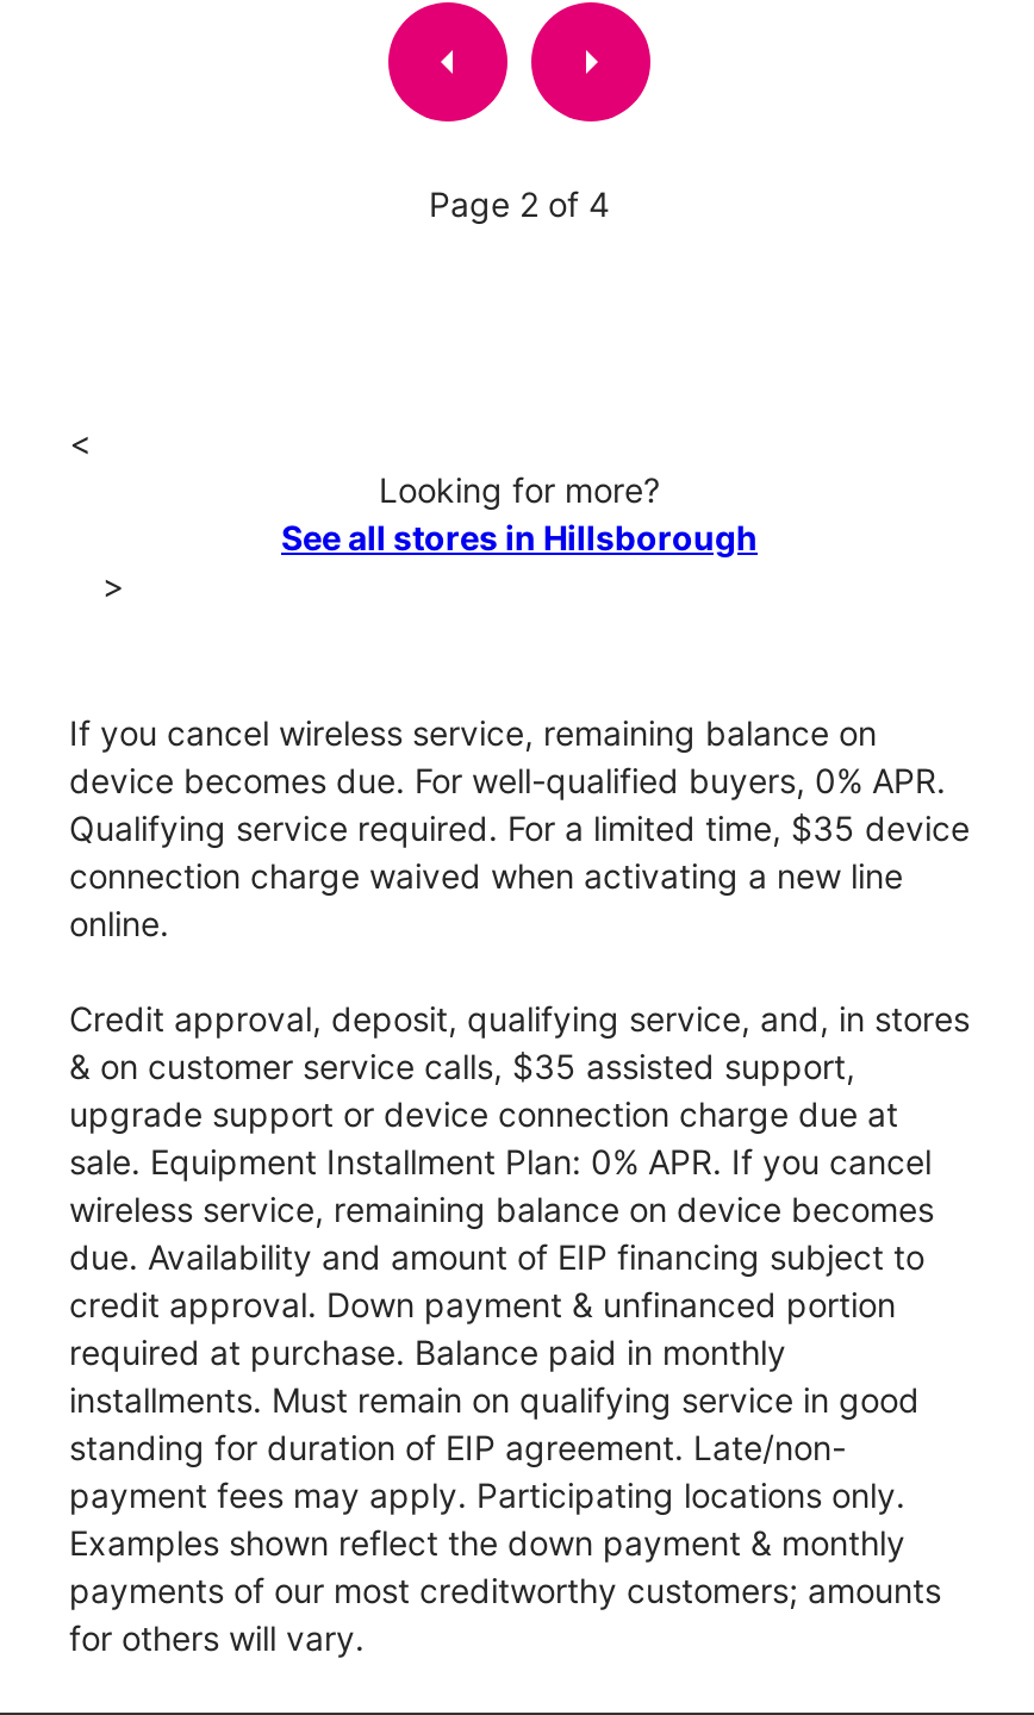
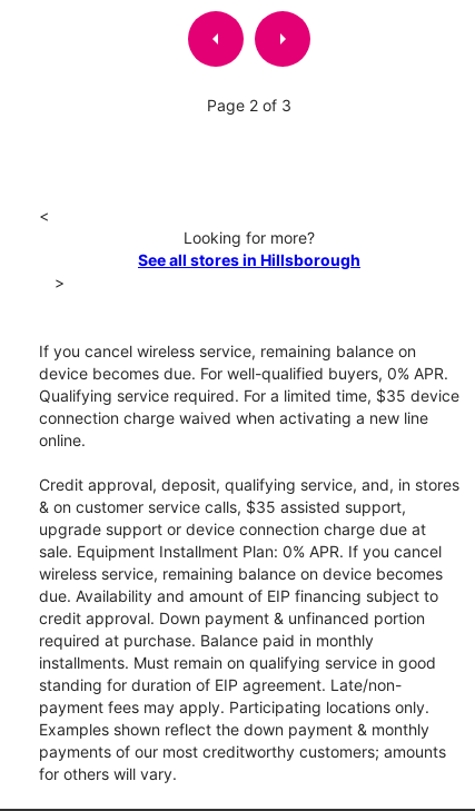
[429,184,610,225] Page 2 of 4 -> [207,96,291,114] Page 2 of 3

